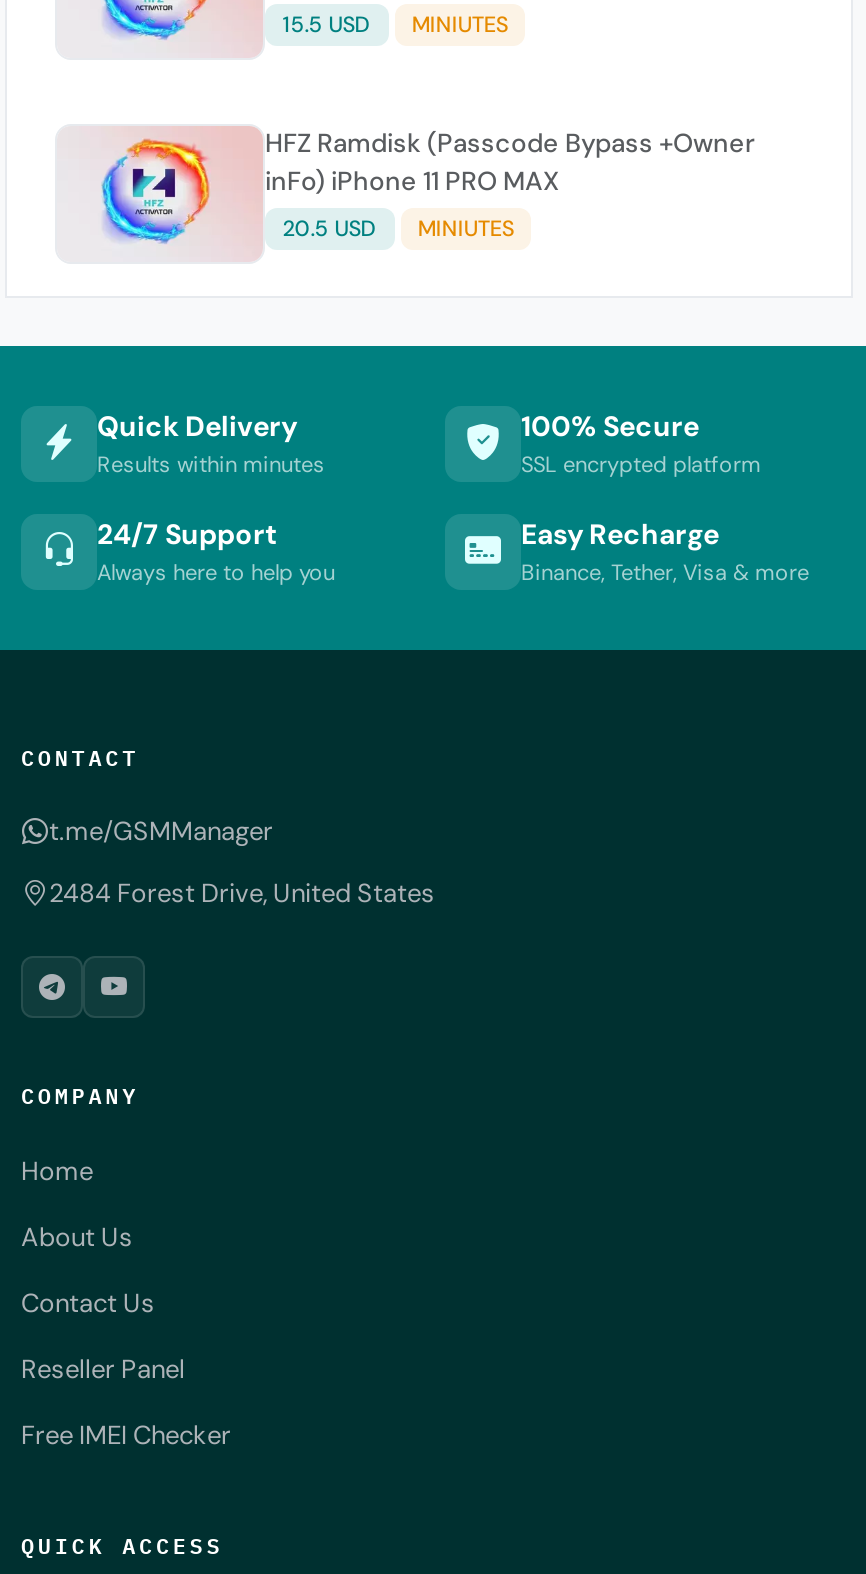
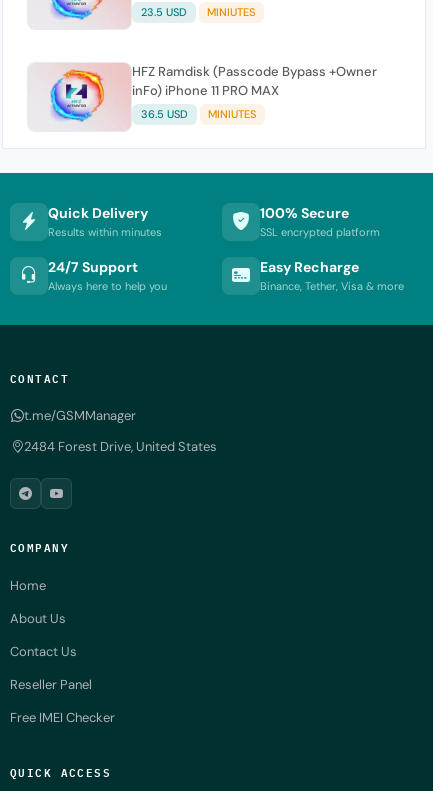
[283,10,508,38] 15.5 USD MINIUTES -> [141,5,255,19] 23.5 USD MINIUTES
[283,214,514,242] 20.5 USD MINIUTES -> [141,107,256,121] 36.5 USD MINIUTES

